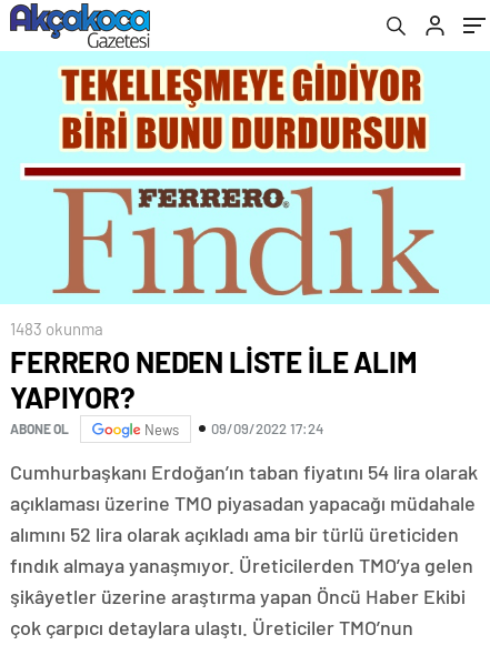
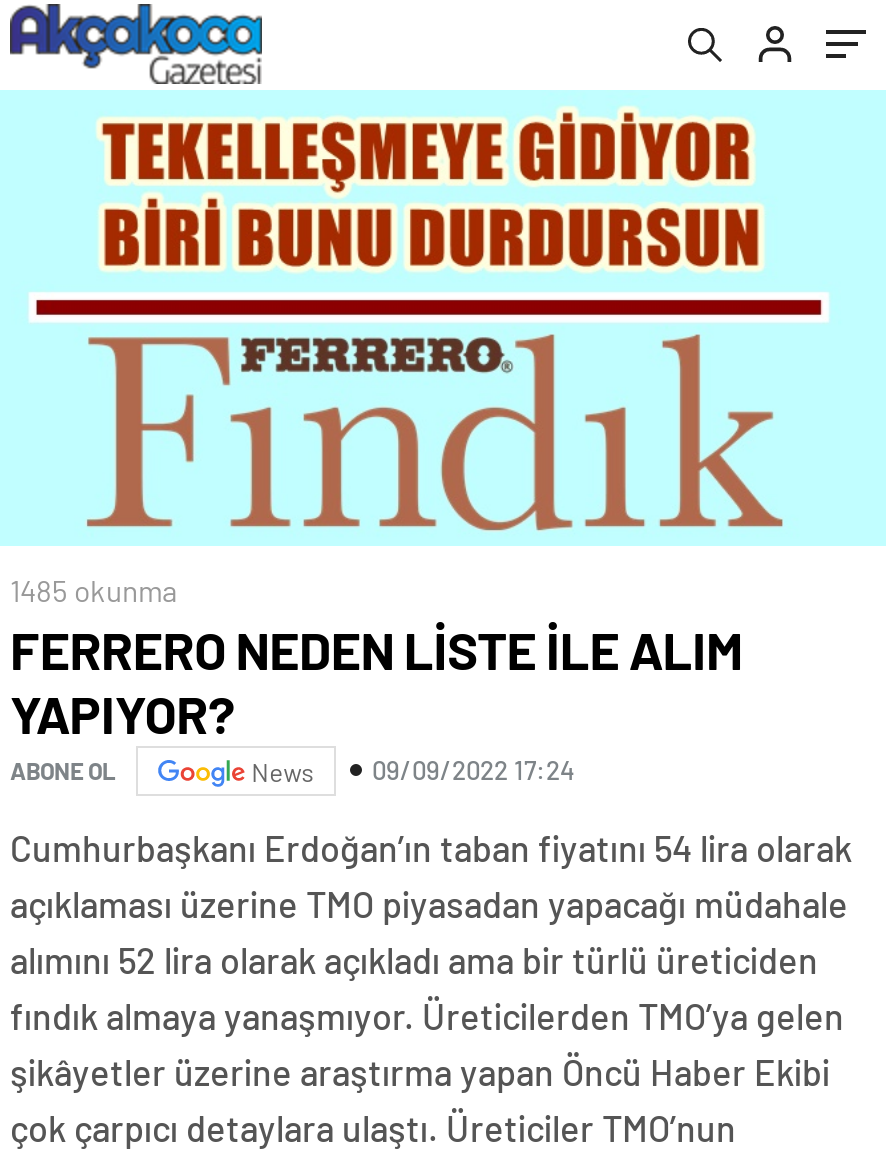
[10,319,103,339] 1483 okunma -> [10,572,178,608] 1485 okunma

